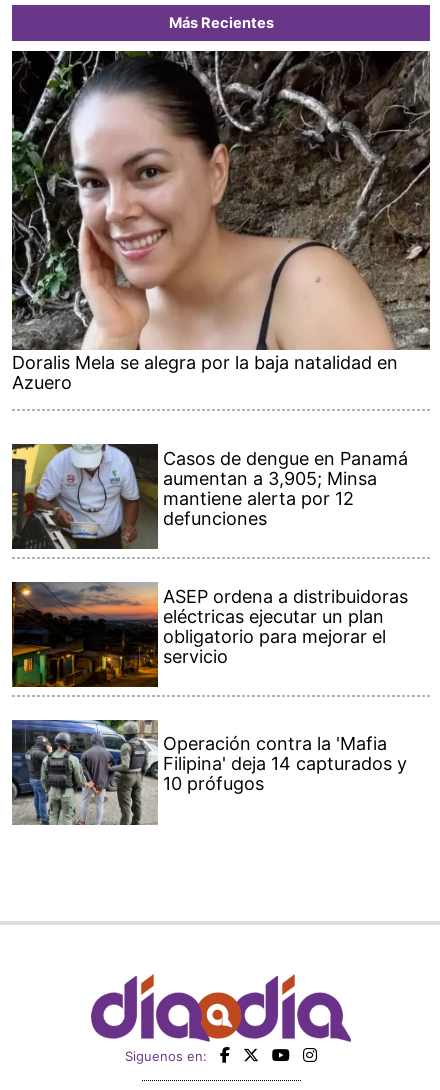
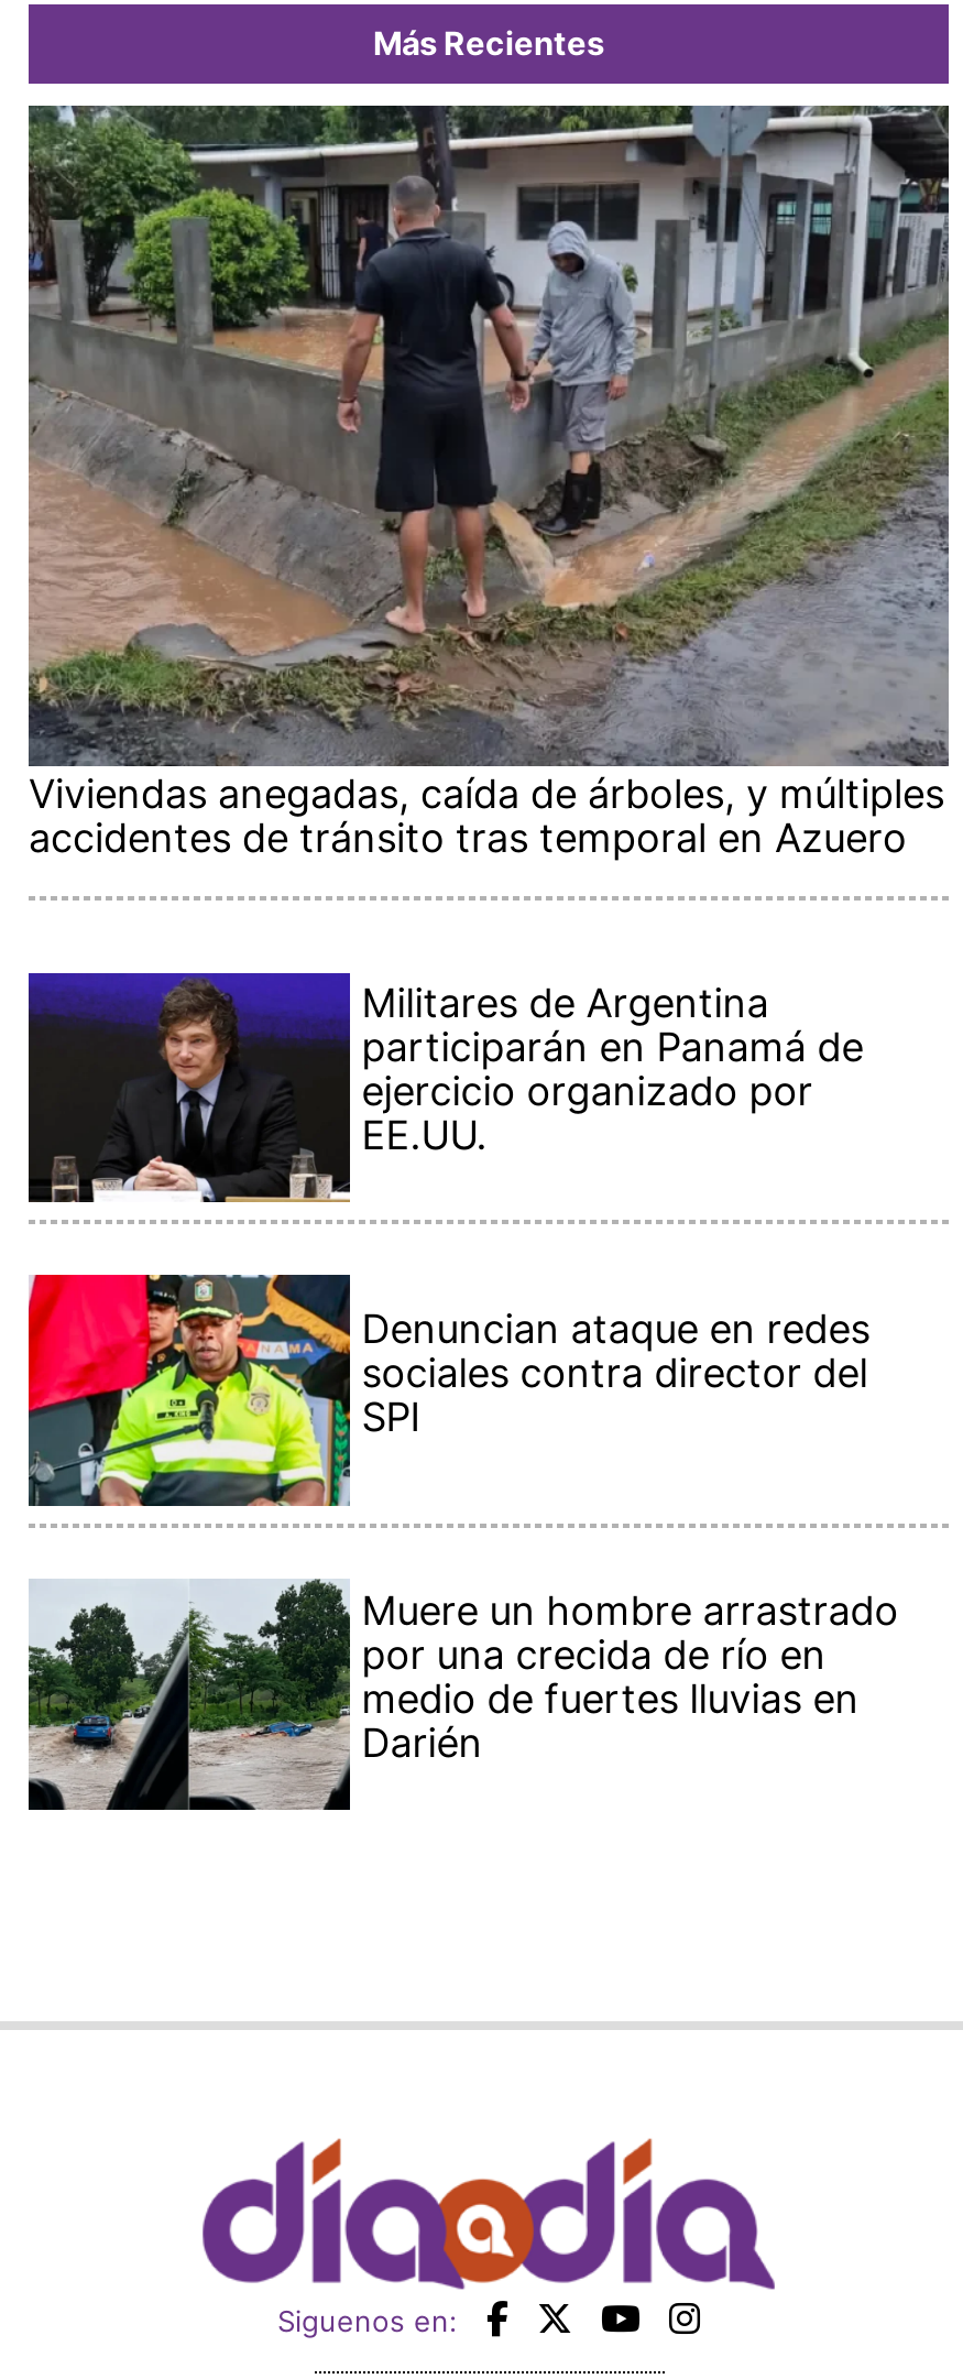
[11,50,431,393] [image] | Doralis Mela se alegra por la baja natalidad en | Azuero -> [26,105,951,861] [image] | Viviendas anegadas, caída de árboles, y múltiples | accidentes de tránsito tras temporal en Azuero
[11,443,408,550] [image] | Casos de dengue en Panamá | aumentan a 3,905; Minsa | mantiene alerta por 12 | defunciones -> [26,970,864,1203] [image] | Militares de Argentina | participarán en Panamá de | ejercicio organizado por | EE.UU.
[11,581,408,688] [image] | ASEP ordena a distribuidoras | eléctricas ejecutar un plan | obligatorio para mejorar el | servicio -> [26,1272,870,1509] [image] | Denuncian ataque en redes | sociales contra director del | SPI
[11,719,407,825] [image] | Operación contra la 'Mafia | Filipina' deja 14 capturados y | 10 prófugos -> [29,1578,899,1811] [image] | Muere un hombre arrastrado | por una crecida de río en | medio de fuertes lluvias en | Darién

